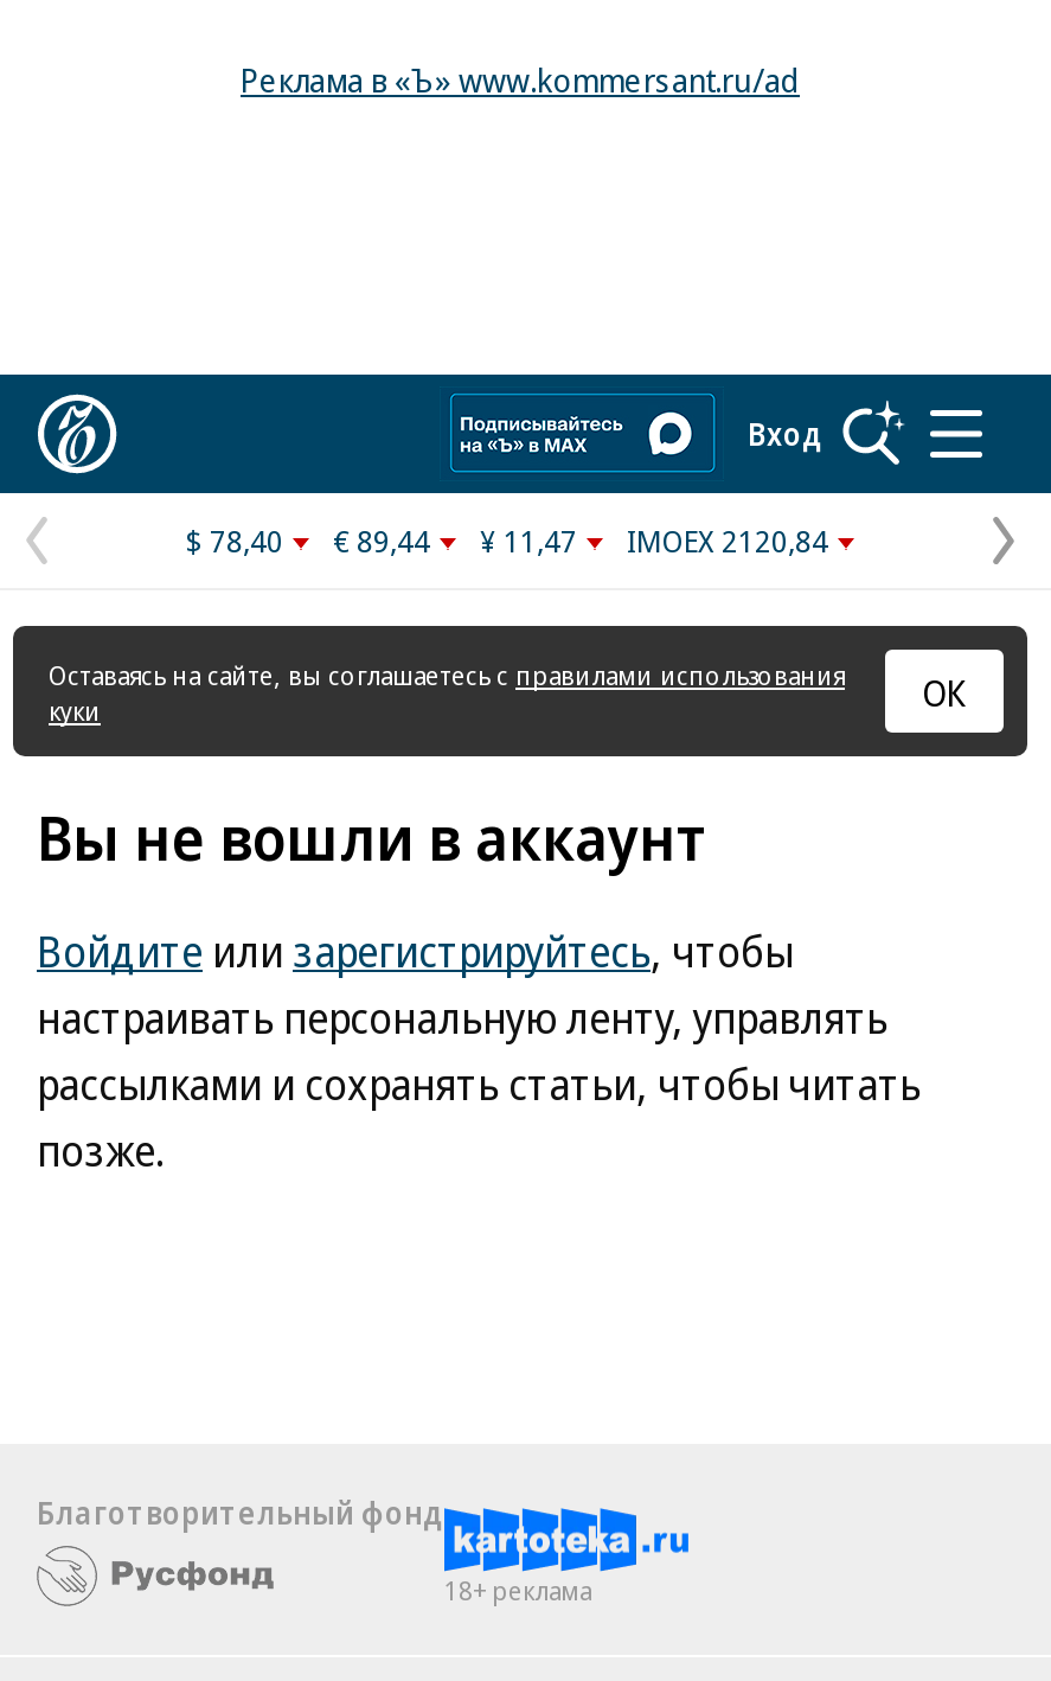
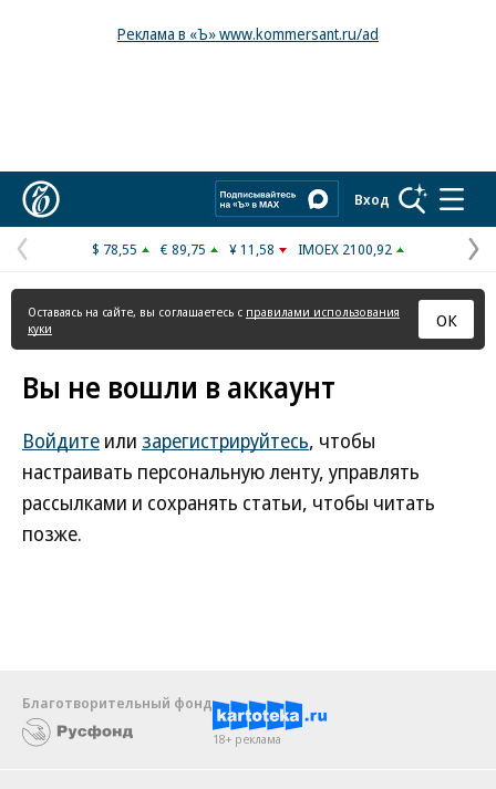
[186,519,283,562] $ 78,40 -> [92,239,137,259] $ 78,55
[333,519,430,562] € 89,44 -> [161,239,206,259] € 89,75
[480,519,577,562] ¥ 11,47 -> [229,239,275,259] ¥ 11,58
[627,519,828,562] IMOEX 2120,84 -> [298,239,392,259] IMOEX 2100,92

